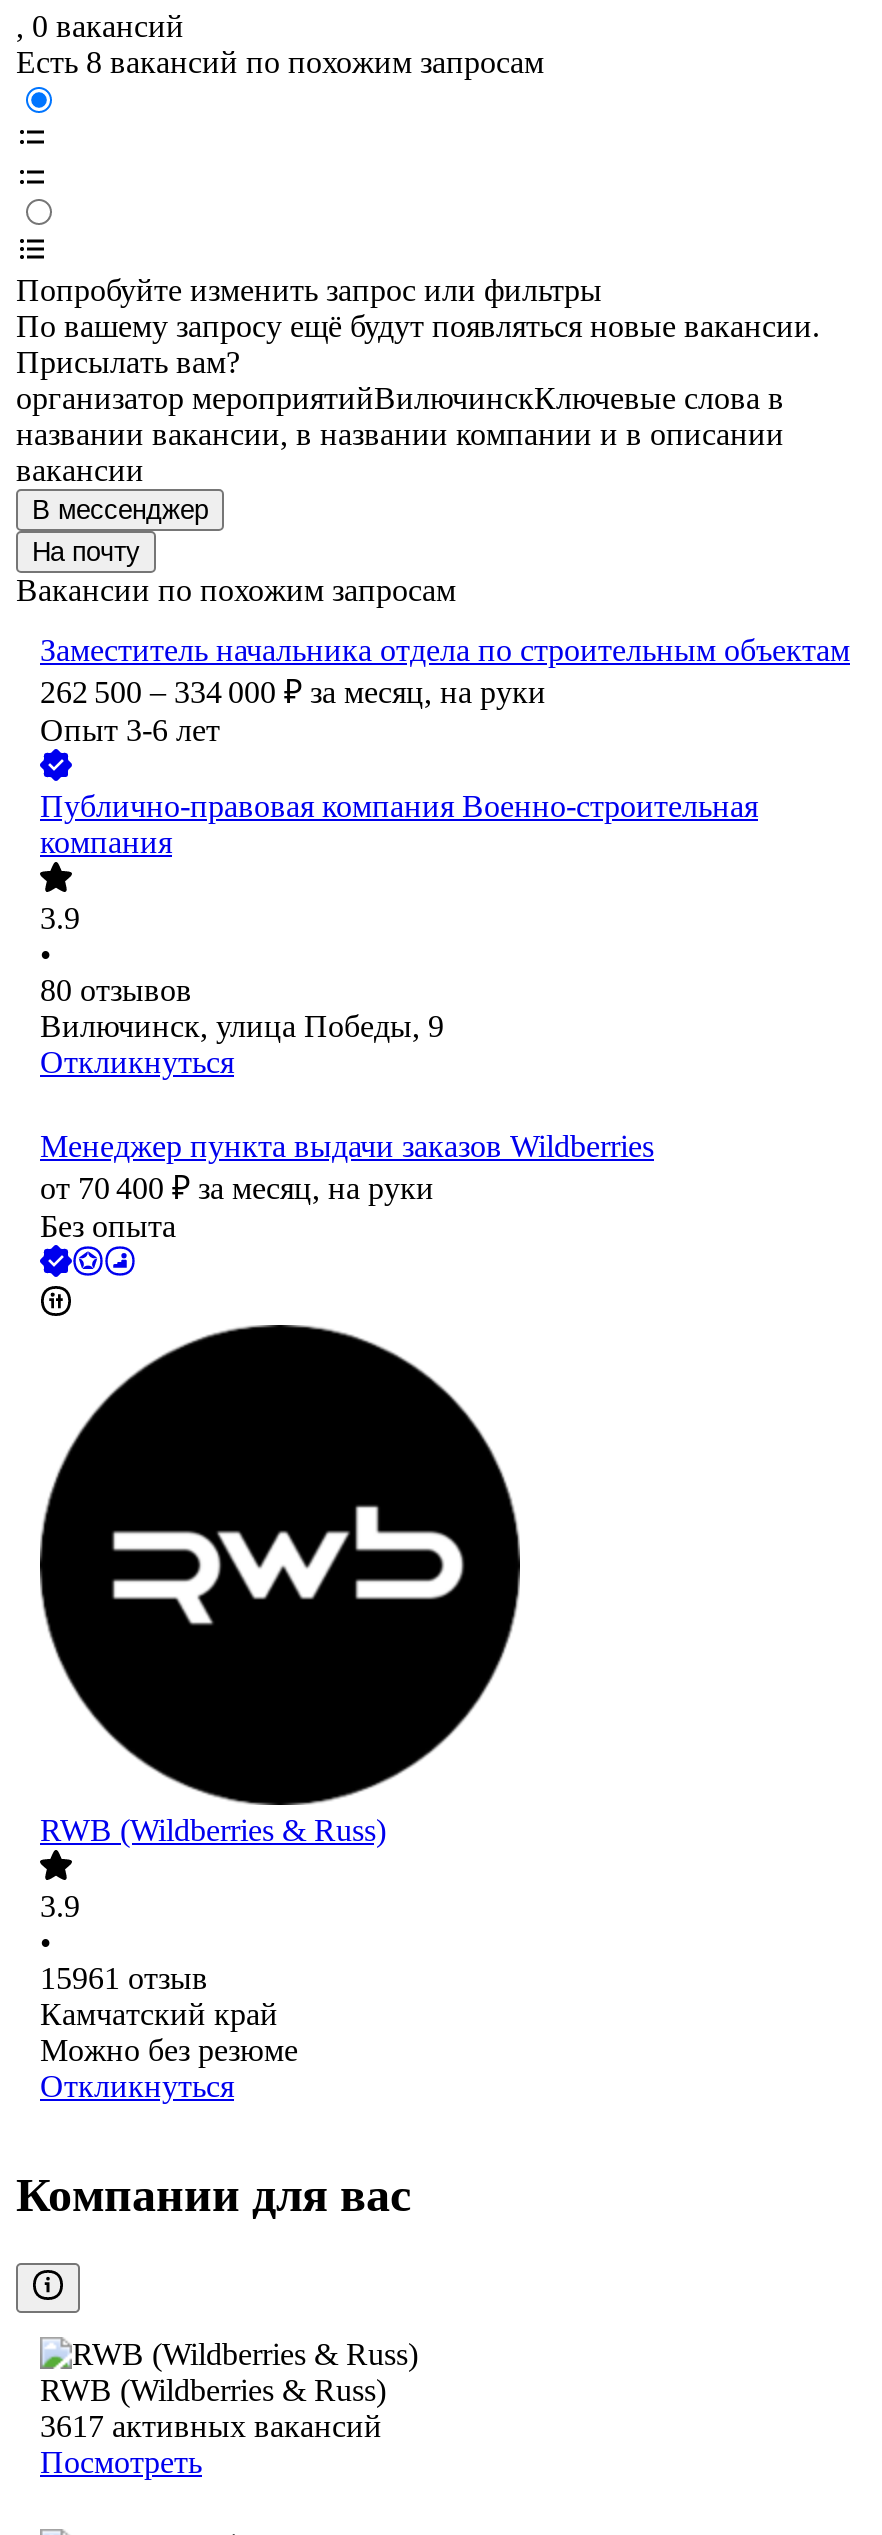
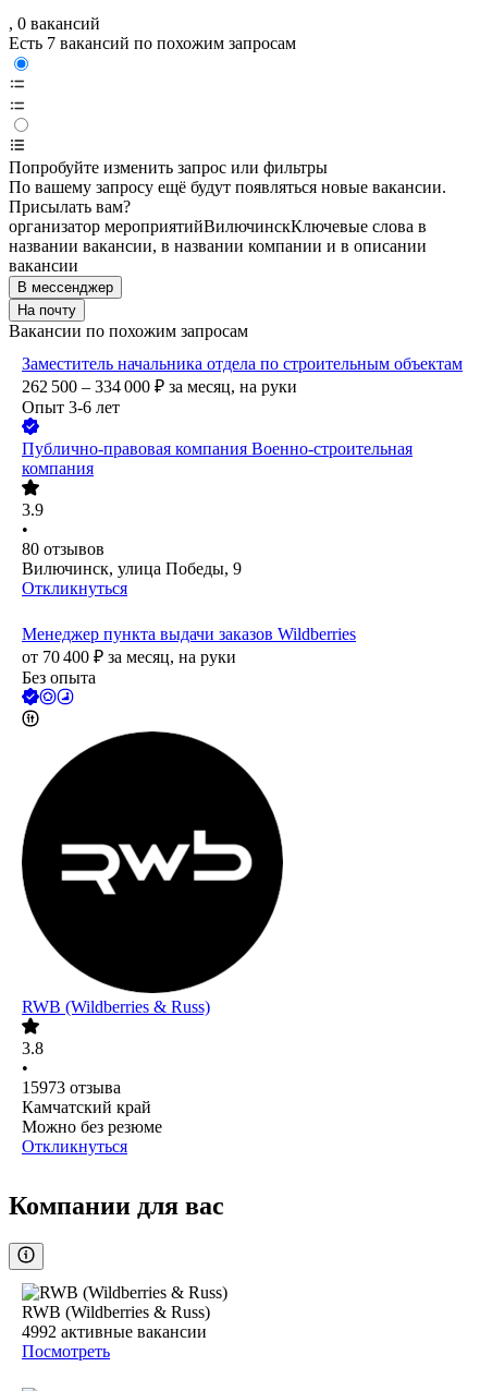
[16,46,544,80] Есть 8 вакансий по похожим запросам -> [9,34,296,53] Есть 7 вакансий по похожим запросам
[40,1890,80,1924] 3.9 -> [22,1039,44,1058] 3.8
[40,1962,208,1996] 15961 отзыв -> [22,1079,121,1097] 15973 отзыва
[40,2410,382,2444] 3617 активных вакансий -> [22,1323,207,1341] 4992 активные вакансии

